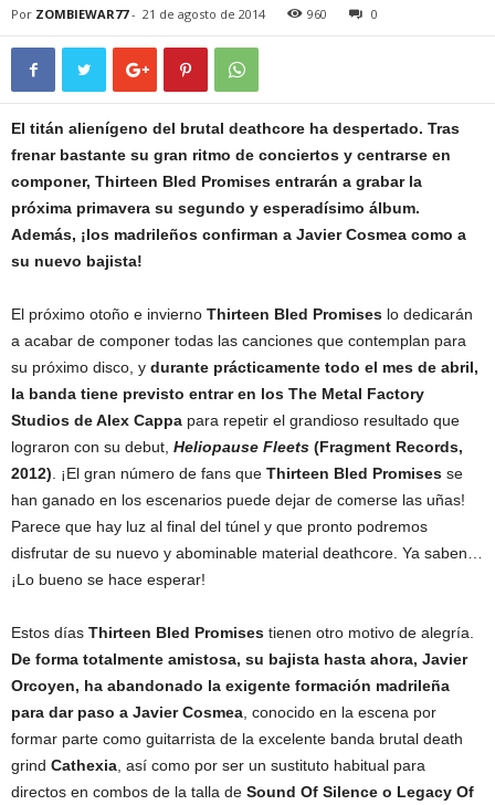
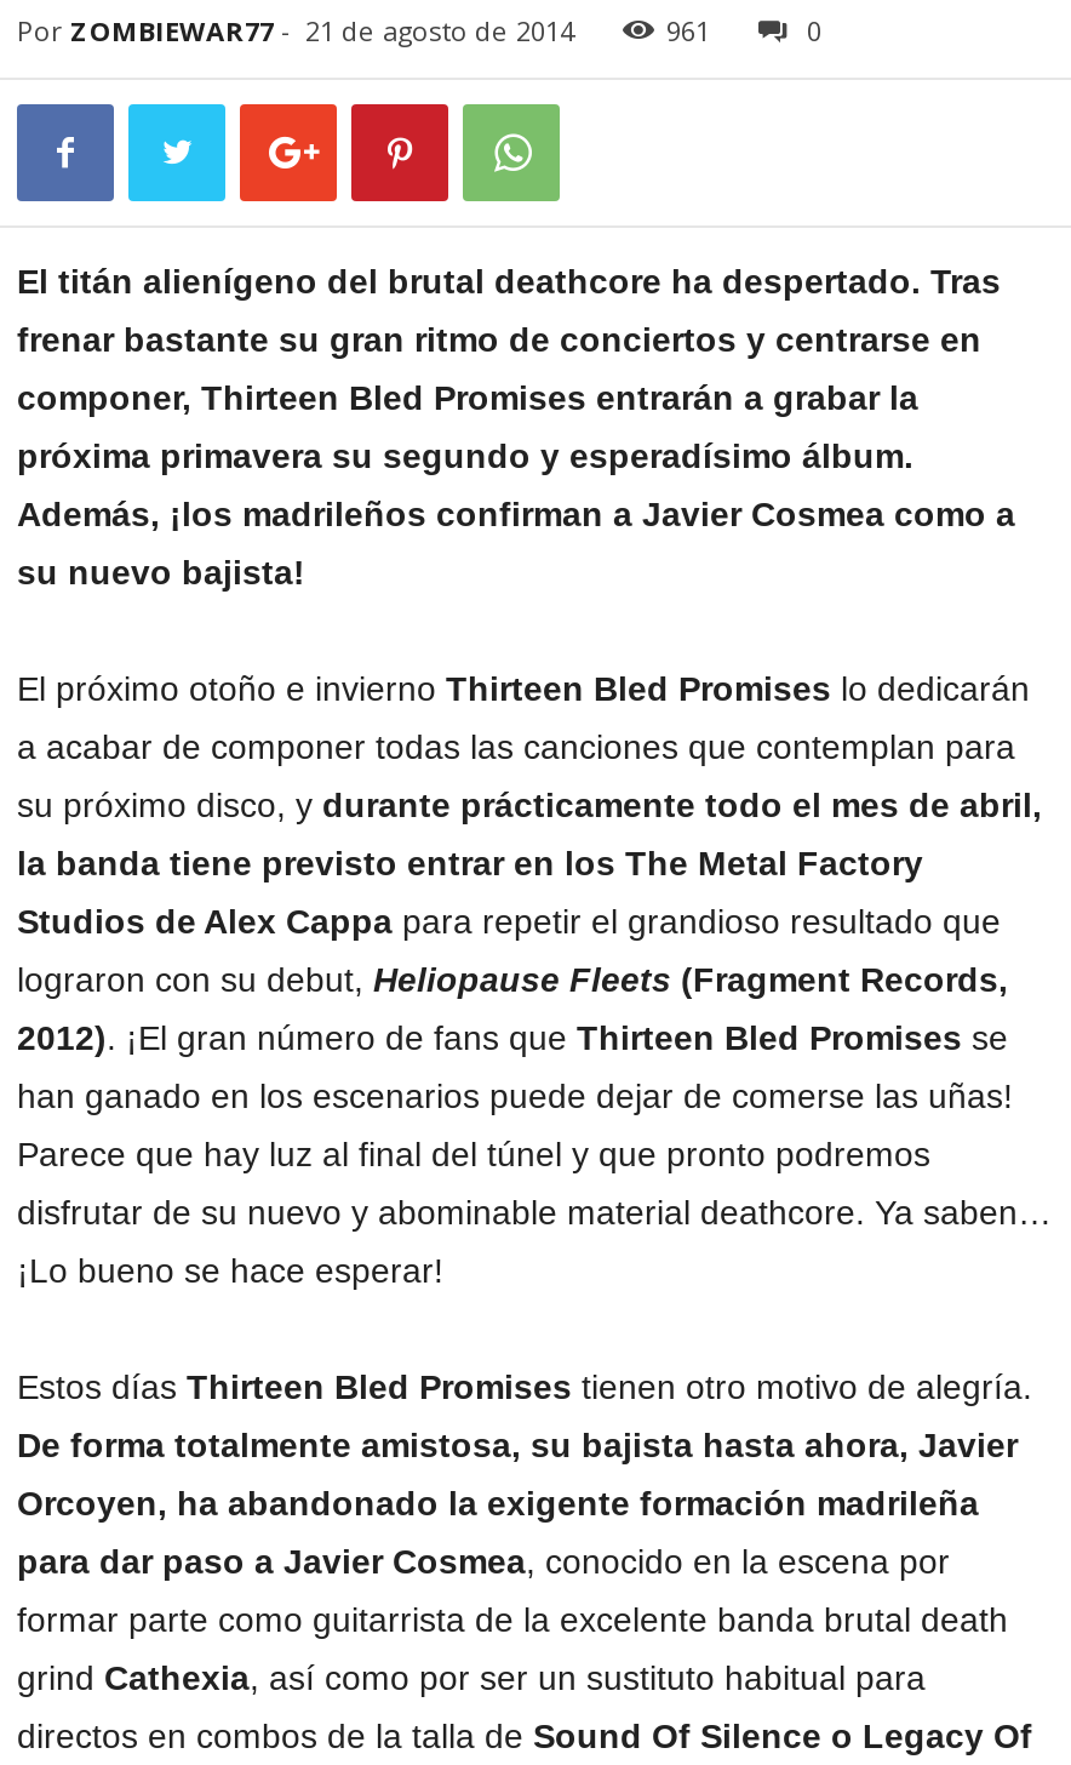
[307,6,327,22] 960 -> [666,12,710,48] 961

